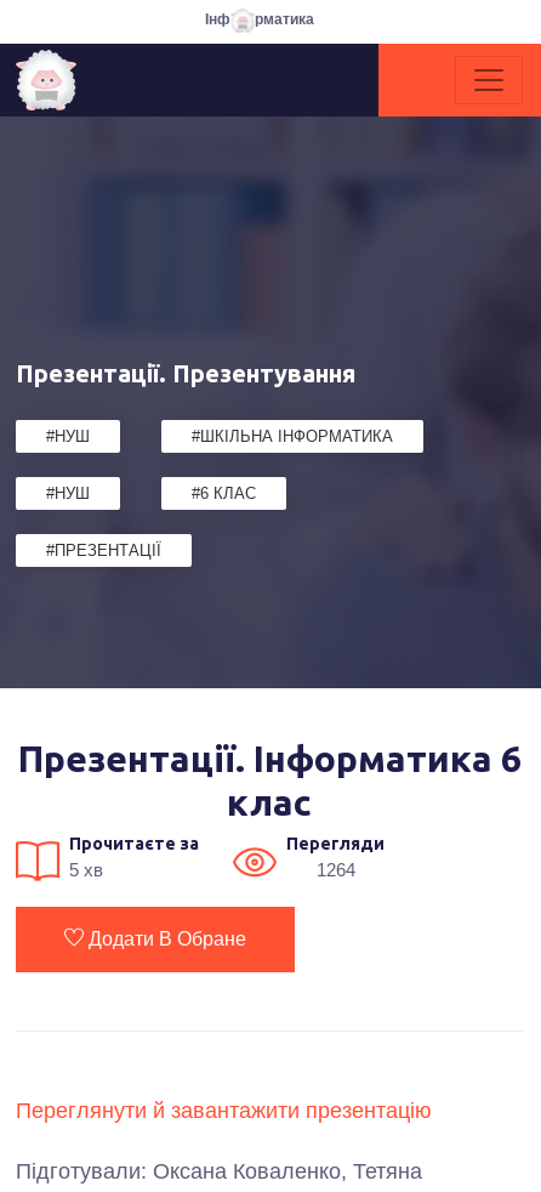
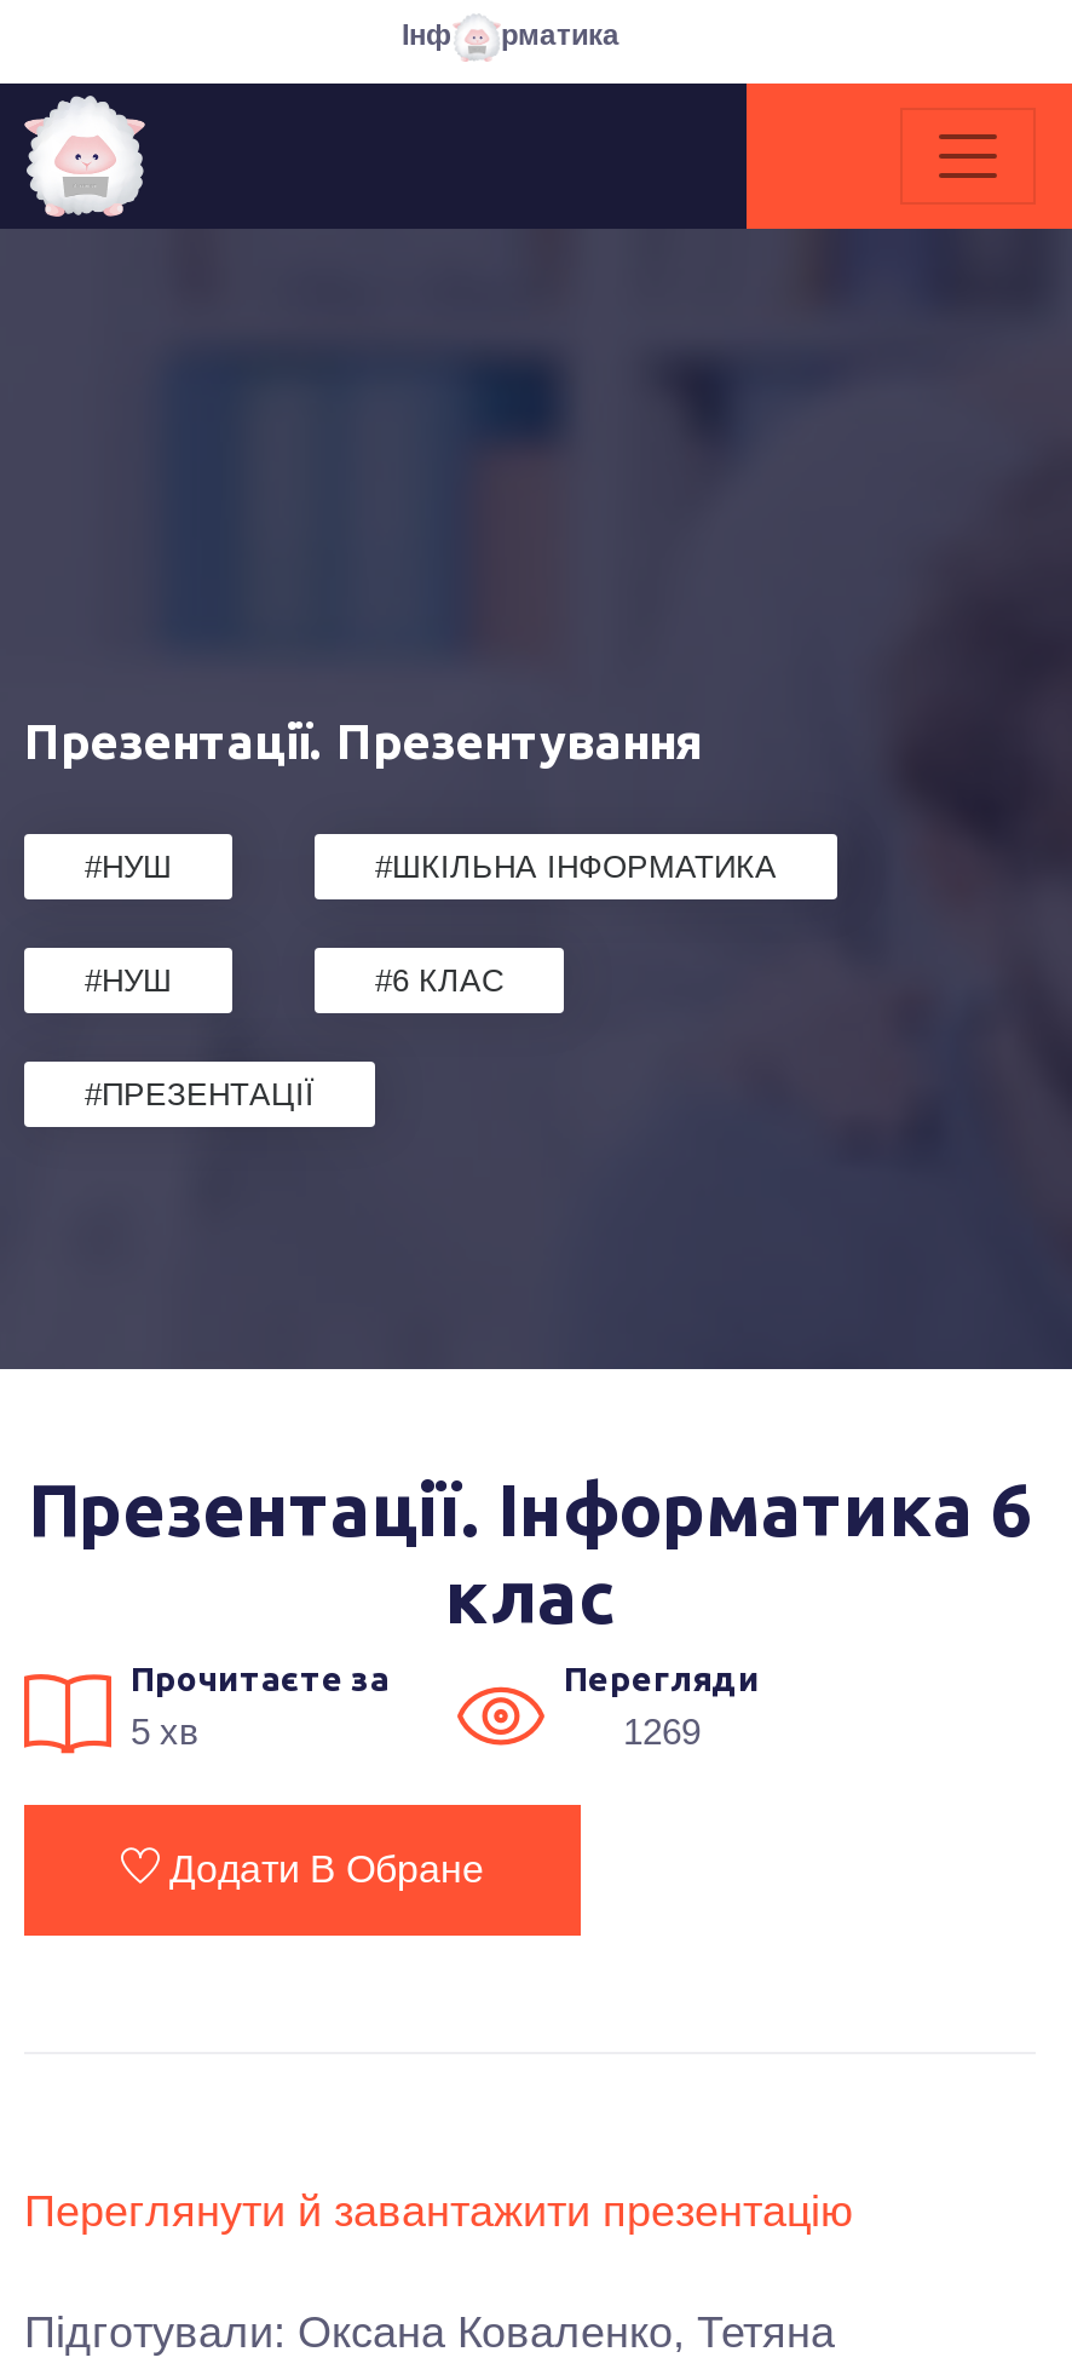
[316,859,355,880] 1264 -> [623,1710,701,1752] 1269

